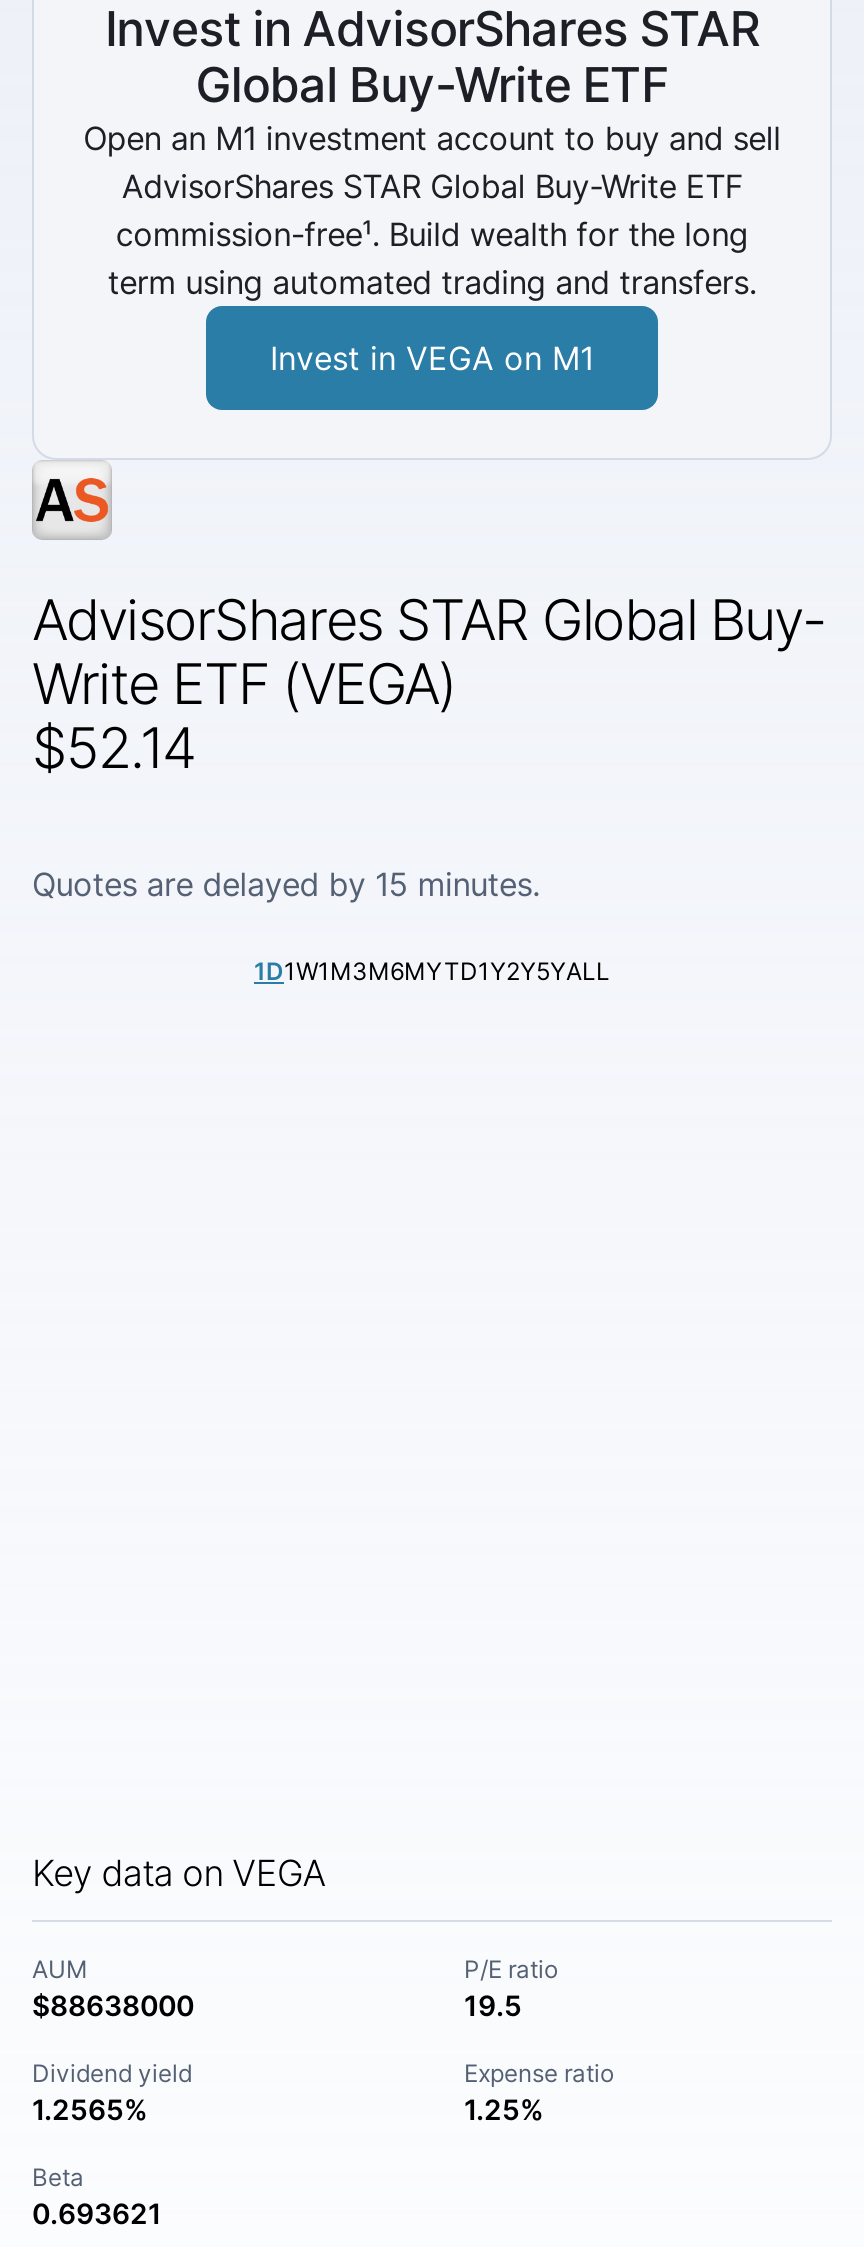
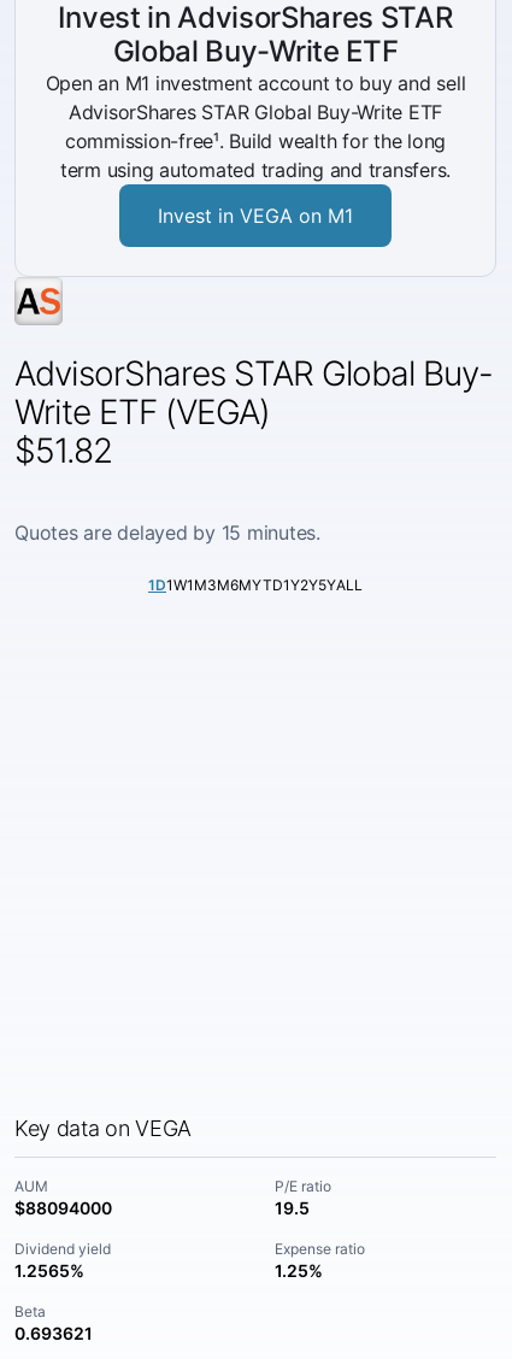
[32,714,196,782] $52.14 -> [14,430,112,471] $51.82
[32,1988,194,2022] $88638000 -> [14,1198,112,1218] $88094000

